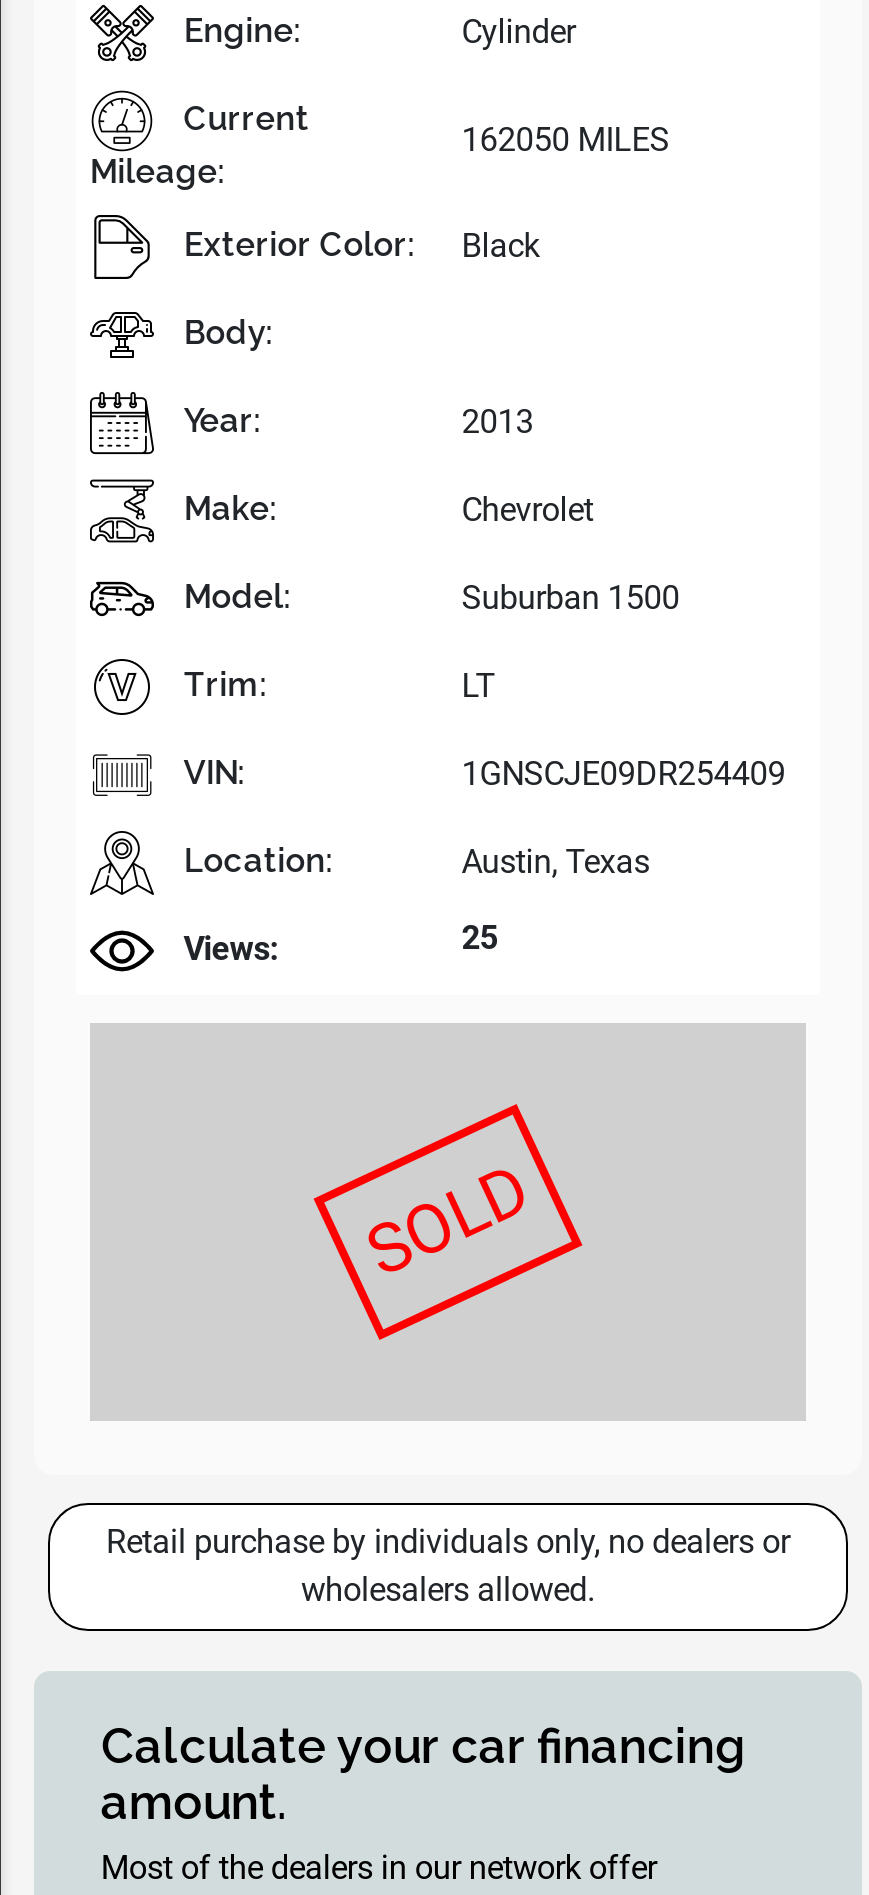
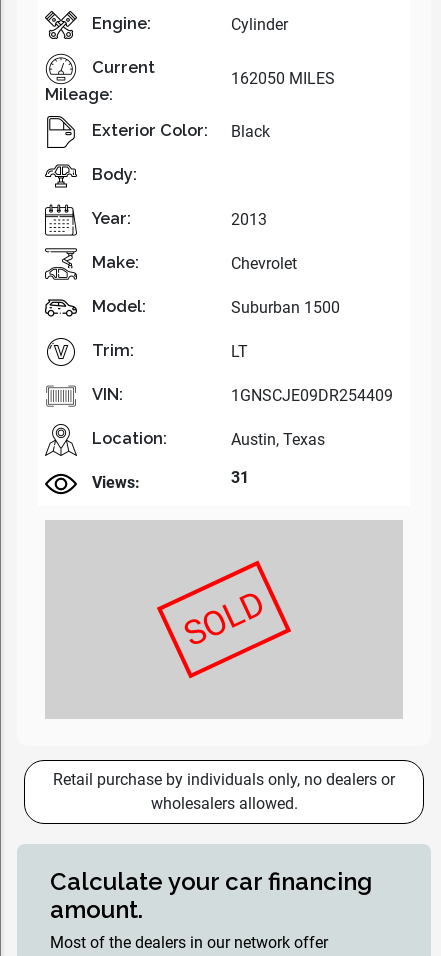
[461,920,497,958] 25 -> [231,468,249,487] 31

